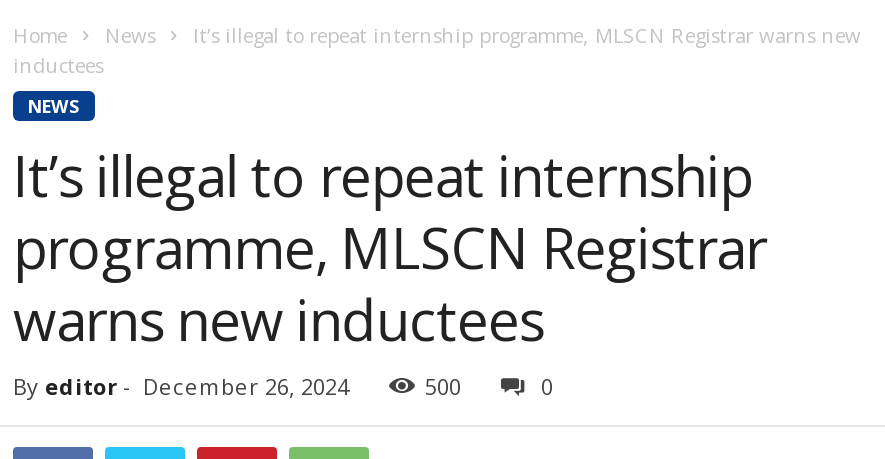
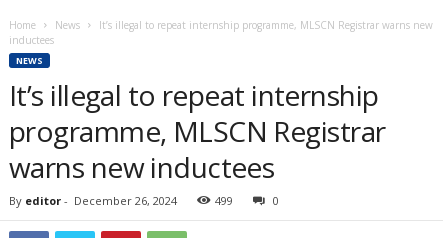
[425,371,461,401] 500 -> [215,193,233,208] 499

